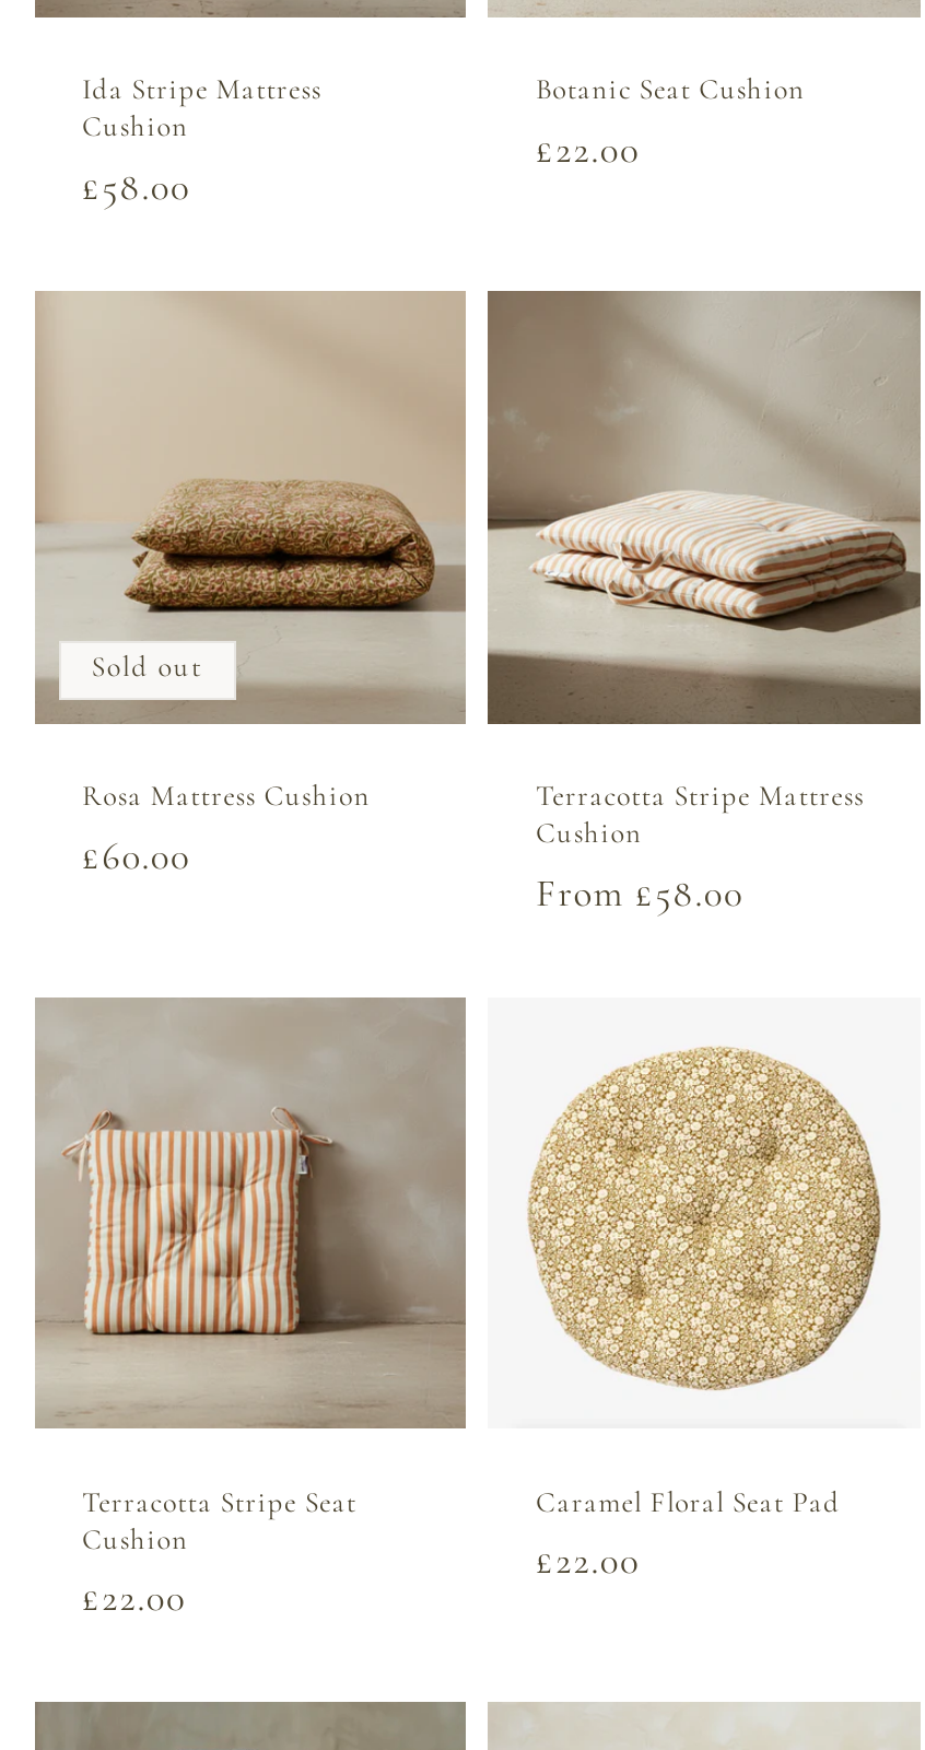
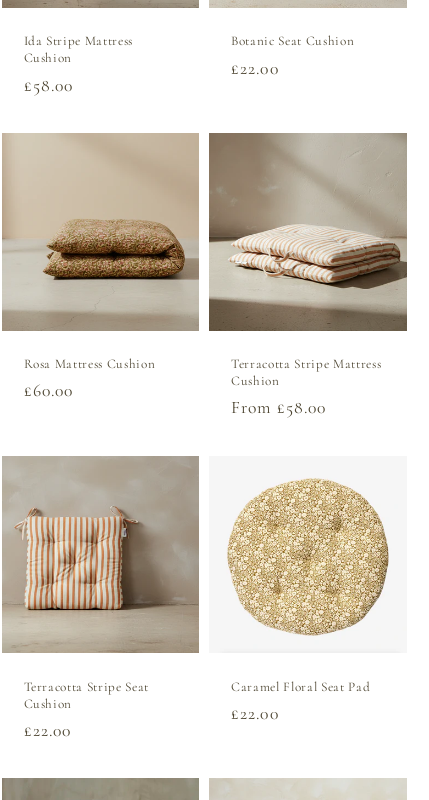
[91,650,202,685] Sold out -> none

